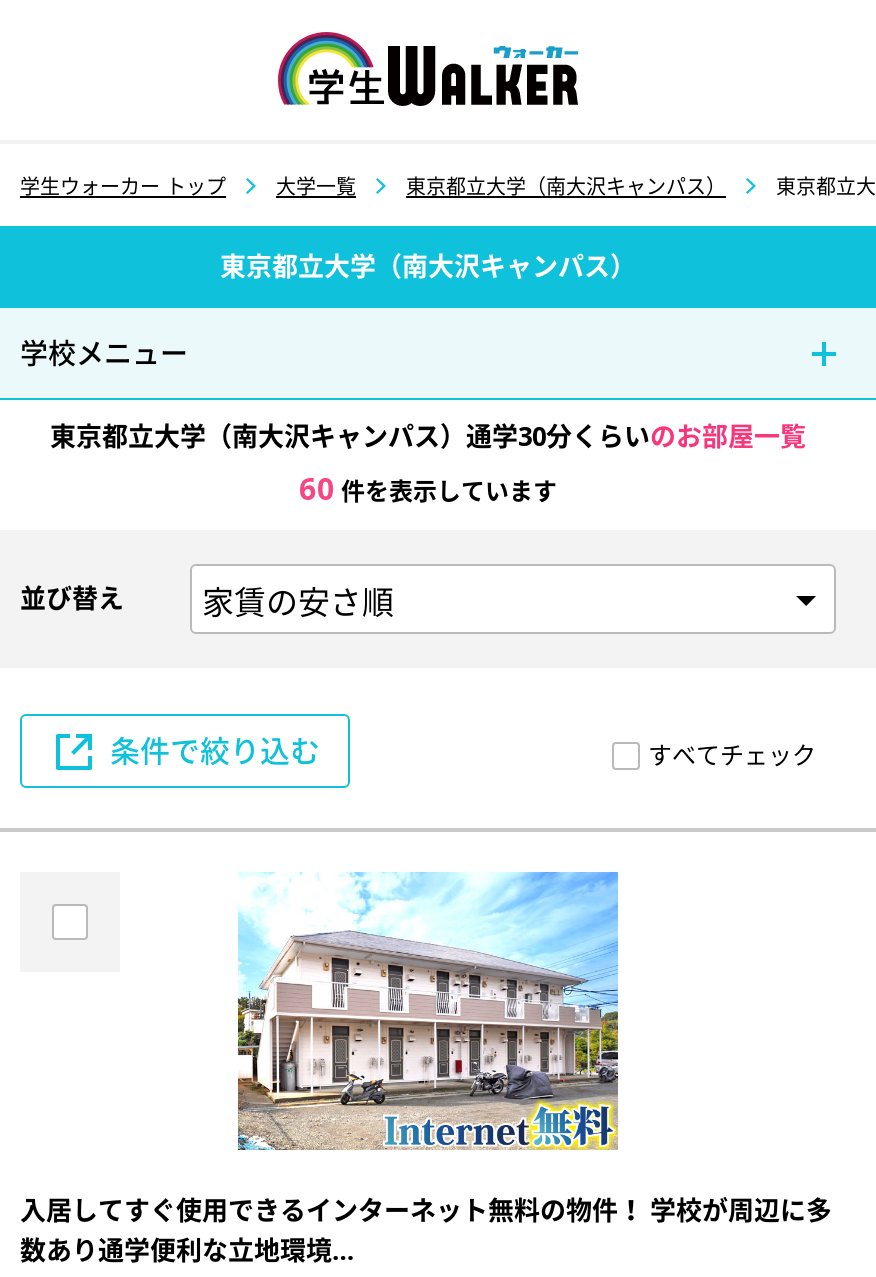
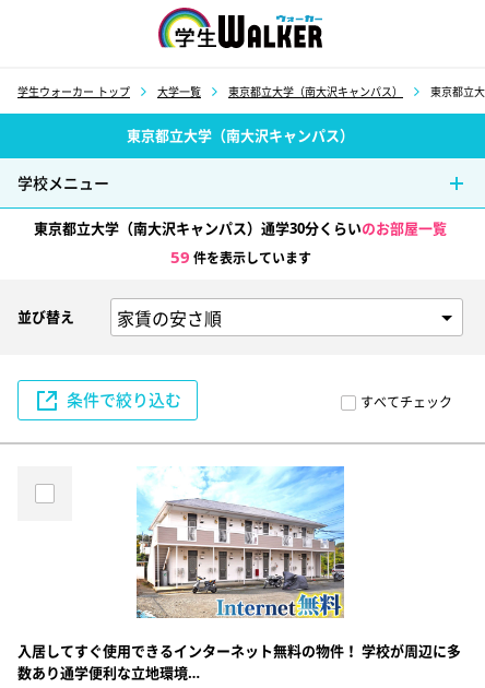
[299,468,557,508] 60件を表示しています -> [170,246,311,268] 59件を表示しています

